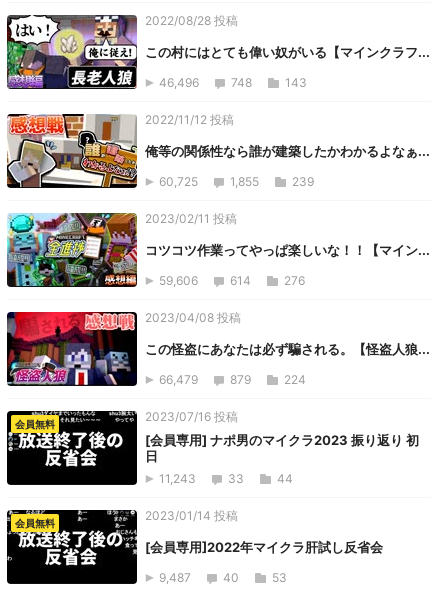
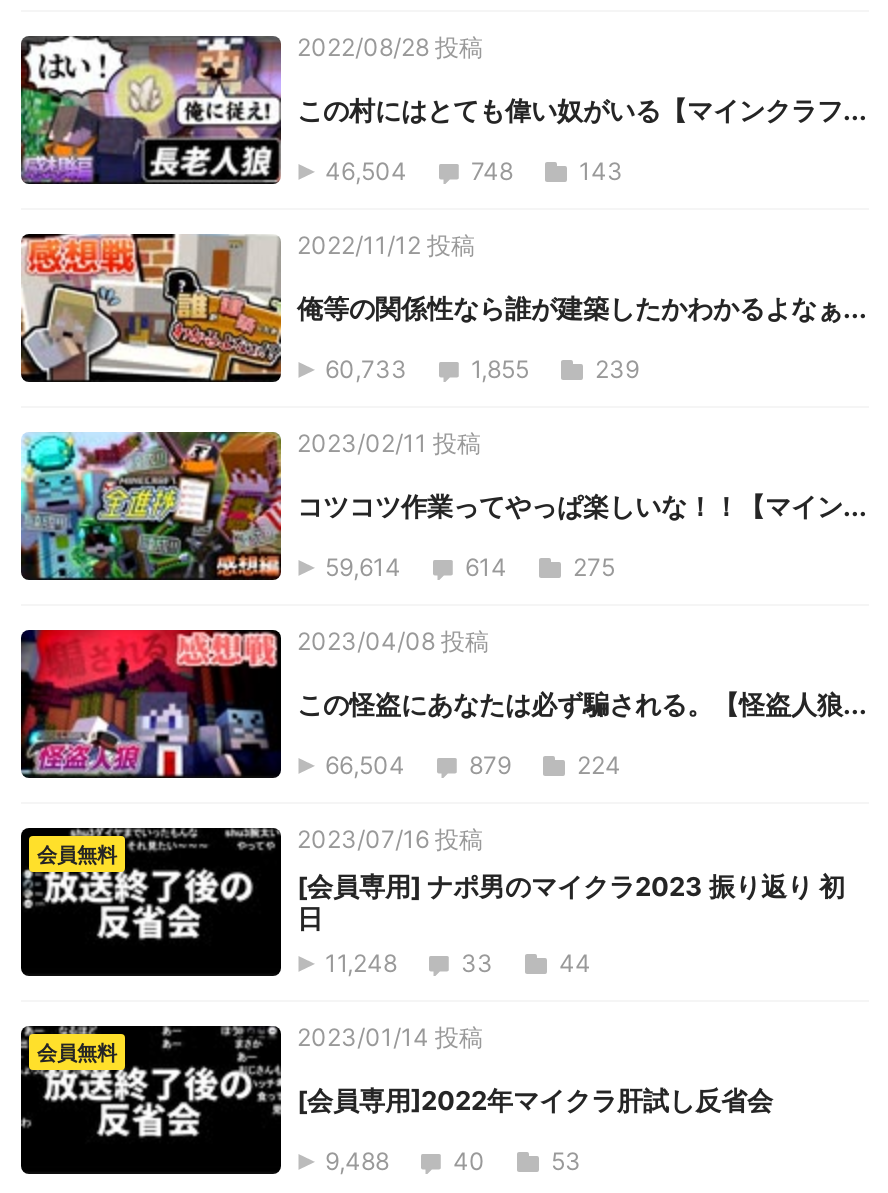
[159,75,199,90] 46,496 -> [325,156,407,186] 46,504
[159,174,198,189] 60,725 -> [325,354,407,384] 60,733
[159,273,198,288] 59,606 -> [325,552,401,582] 59,614
[284,273,305,288] 276 -> [573,552,615,582] 275
[159,372,198,387] 66,479 -> [325,750,405,780] 66,504
[159,471,196,486] 11,243 -> [325,948,397,978] 11,248
[159,570,191,585] 9,487 -> [325,1146,389,1176] 9,488

